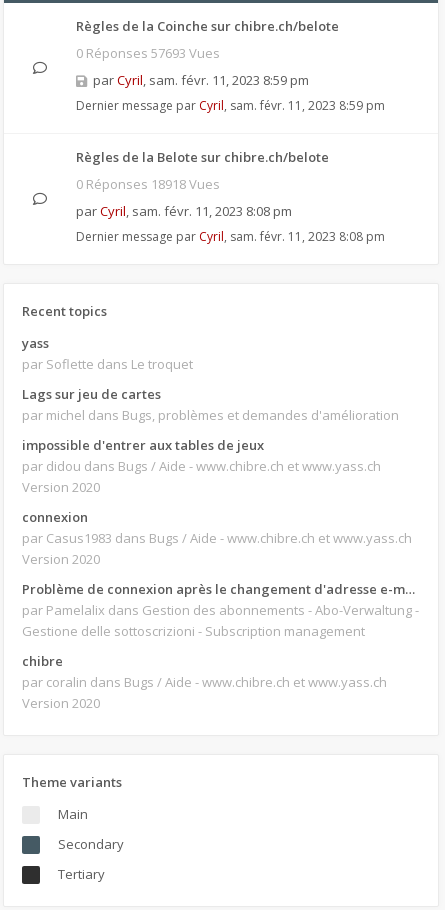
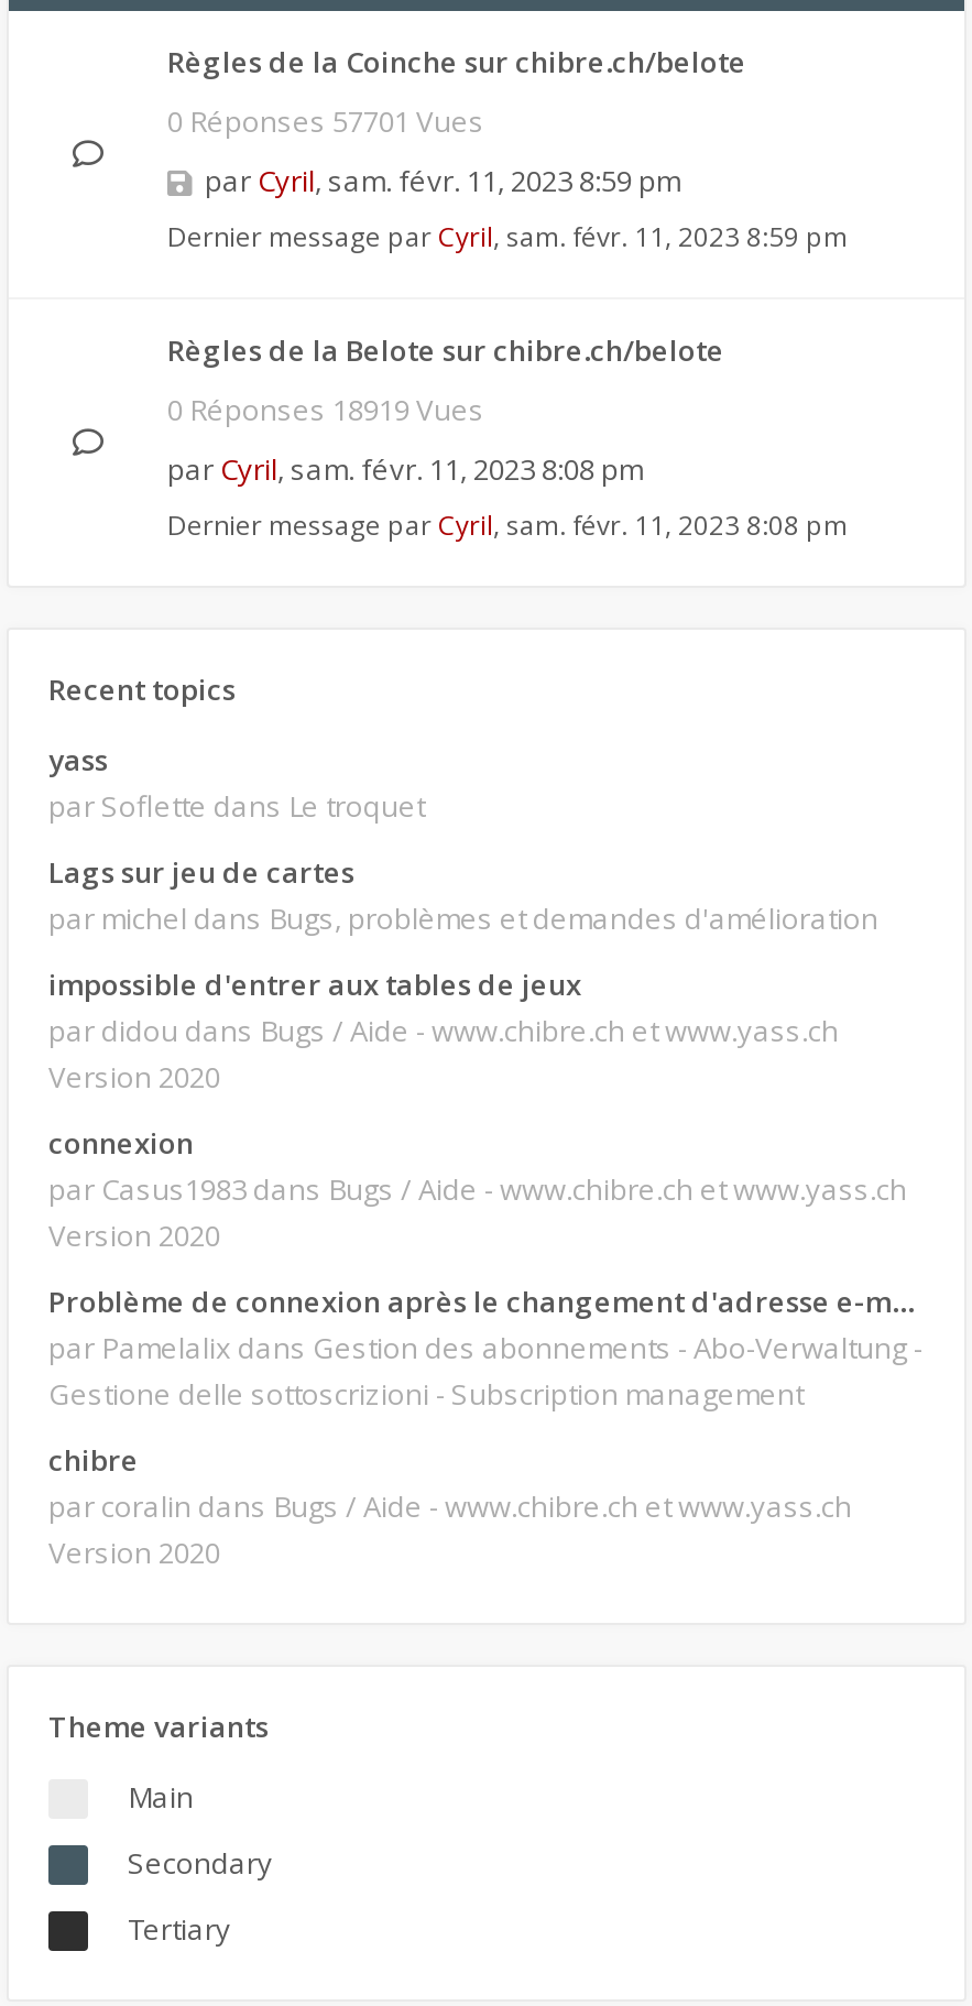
[76,44,220,62] 0 Réponses 57693 Vues -> [167,101,484,141] 0 Réponses 57701 Vues
[76,175,220,193] 0 Réponses 18918 Vues -> [167,390,484,429] 0 Réponses 18919 Vues

